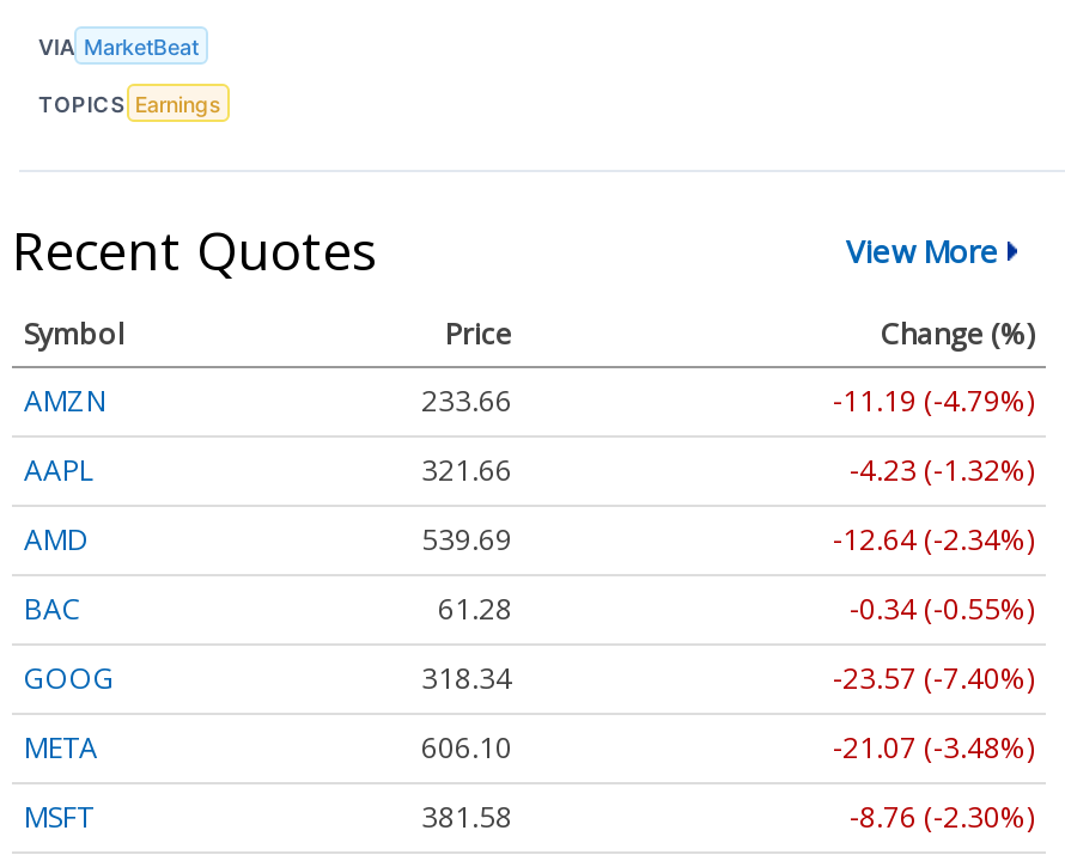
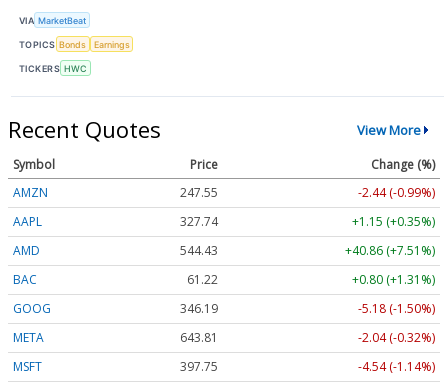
[38,90,221,116] TOPICS Earnings -> [19,39,130,74] TOPICS Bonds | Earnings | TICKERS HWC
[421,381,512,421] 233.66 -> [180,184,218,201] 247.55
[833,381,1034,421] -11.19 (-4.79%) -> [358,184,435,201] -2.44 (-0.99%)
[421,450,512,491] 321.66 -> [180,213,218,230] 327.74
[850,450,1034,491] -4.23 (-1.32%) -> [352,213,435,230] +1.15 (+0.35%)
[421,519,512,560] 539.69 -> [180,242,218,259] 544.43
[833,519,1034,560] -12.64 (-2.34%) -> [345,242,435,259] +40.86 (+7.51%)
[438,589,512,629] 61.28 -> [187,271,218,288] 61.22
[850,589,1034,629] -0.34 (-0.55%) -> [352,271,435,288] +0.80 (+1.31%)
[421,658,512,699] 318.34 -> [180,300,218,317] 346.19
[833,658,1034,699] -23.57 (-7.40%) -> [358,300,435,317] -5.18 (-1.50%)
[421,727,512,768] 606.10 -> [180,329,218,346] 643.81
[833,727,1034,768] -21.07 (-3.48%) -> [358,329,435,346] -2.04 (-0.32%)
[421,797,512,837] 381.58 -> [180,358,218,375] 397.75
[850,797,1034,837] -8.76 (-2.30%) -> [358,358,435,375] -4.54 (-1.14%)

